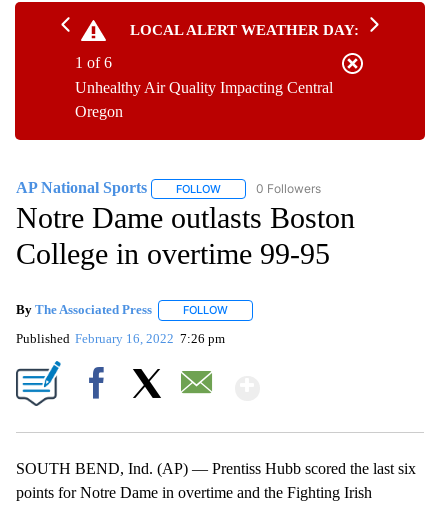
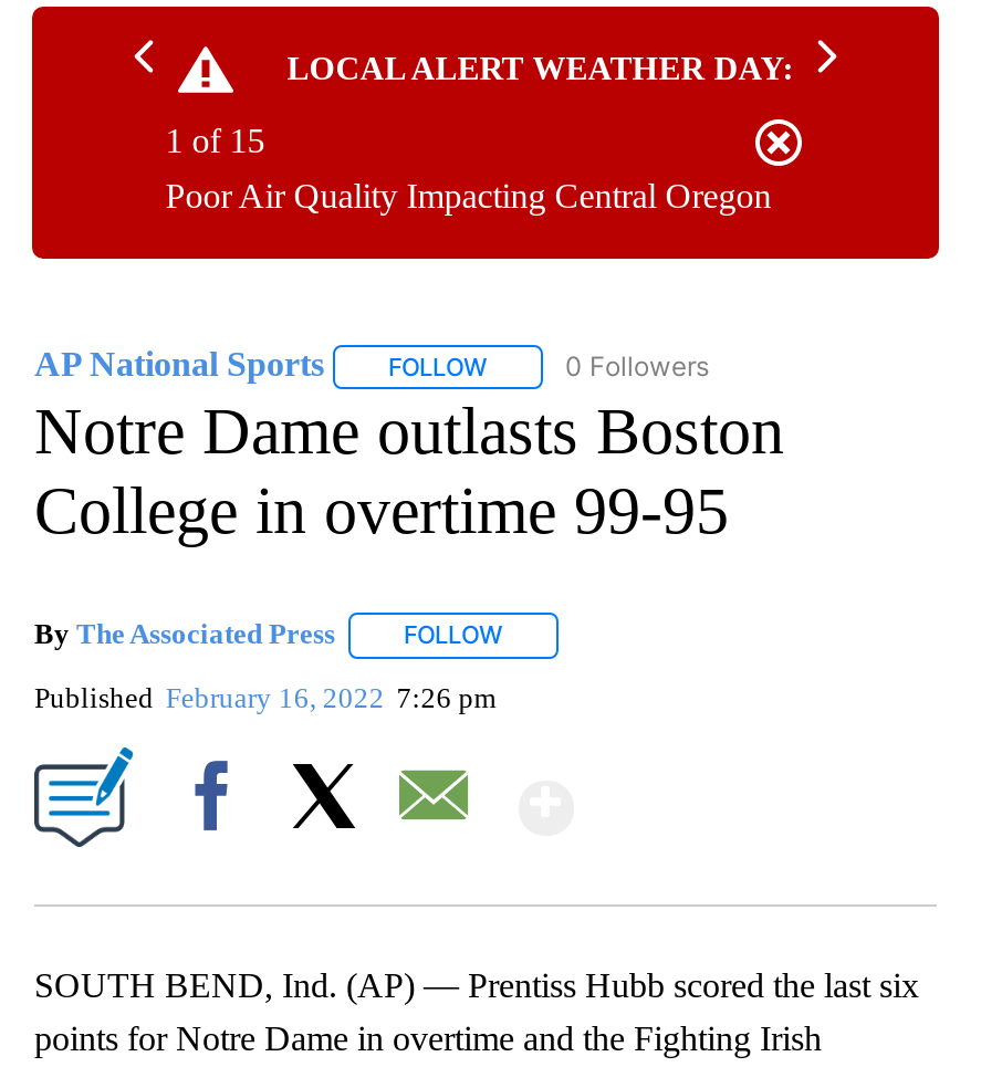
[75,54,112,71] 1 of 6 -> [165,122,265,160] 1 of 15
[75,79,333,120] Unhealthy Air Quality Impacting Central | Oregon -> [165,177,771,215] Poor Air Quality Impacting Central Oregon

